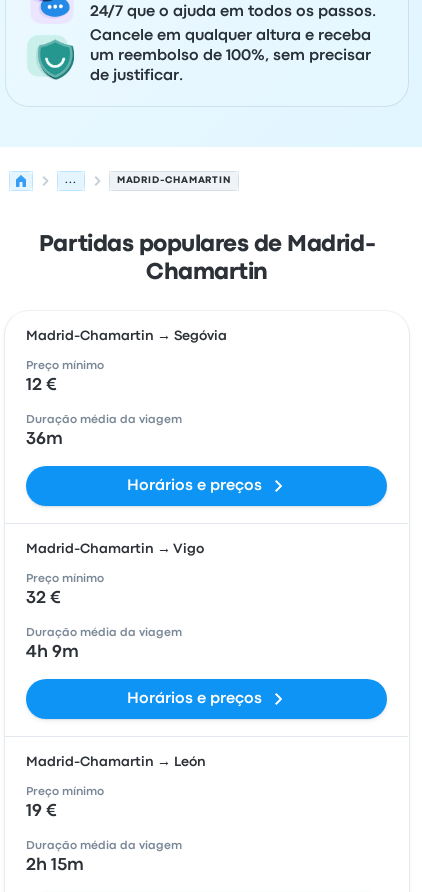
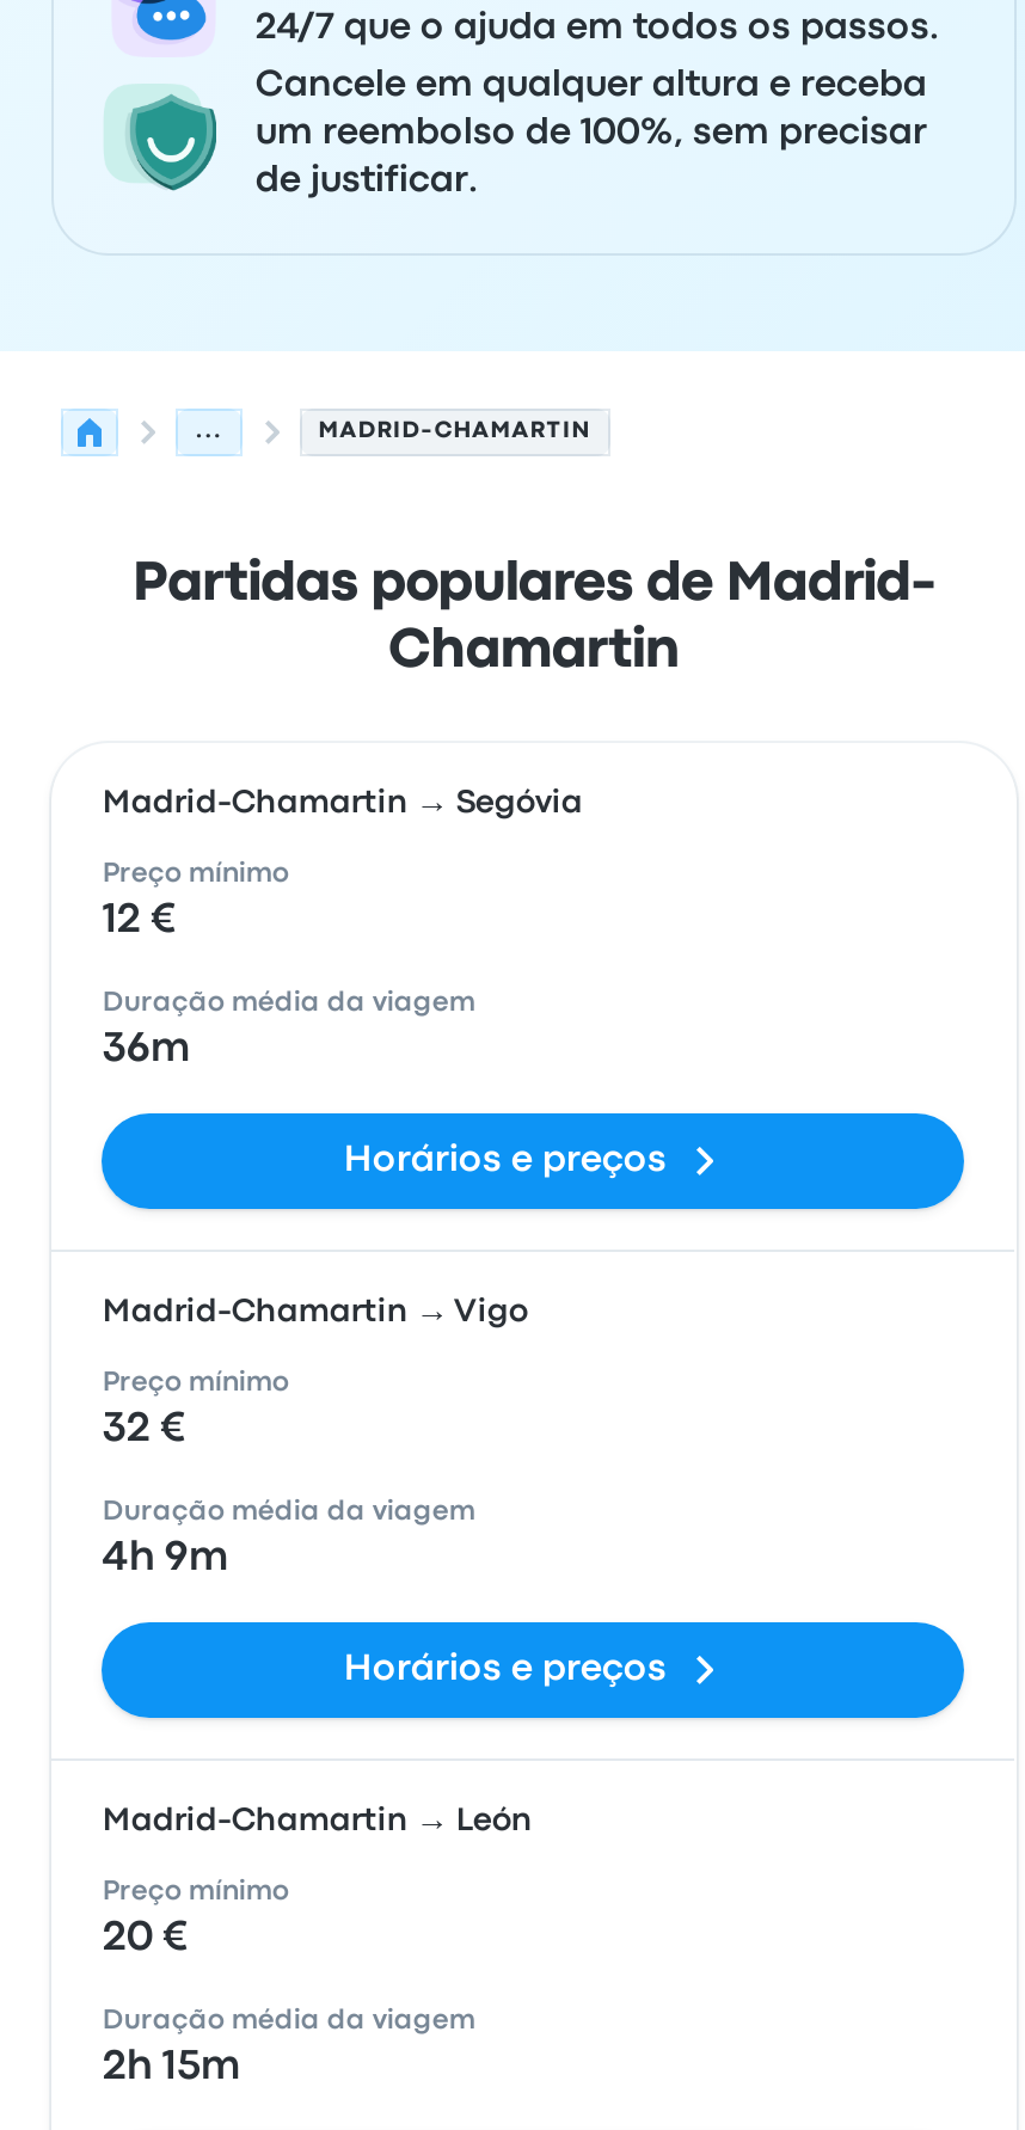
[26,804,57,819] 19 € -> [102,1921,189,1957] 20 €

